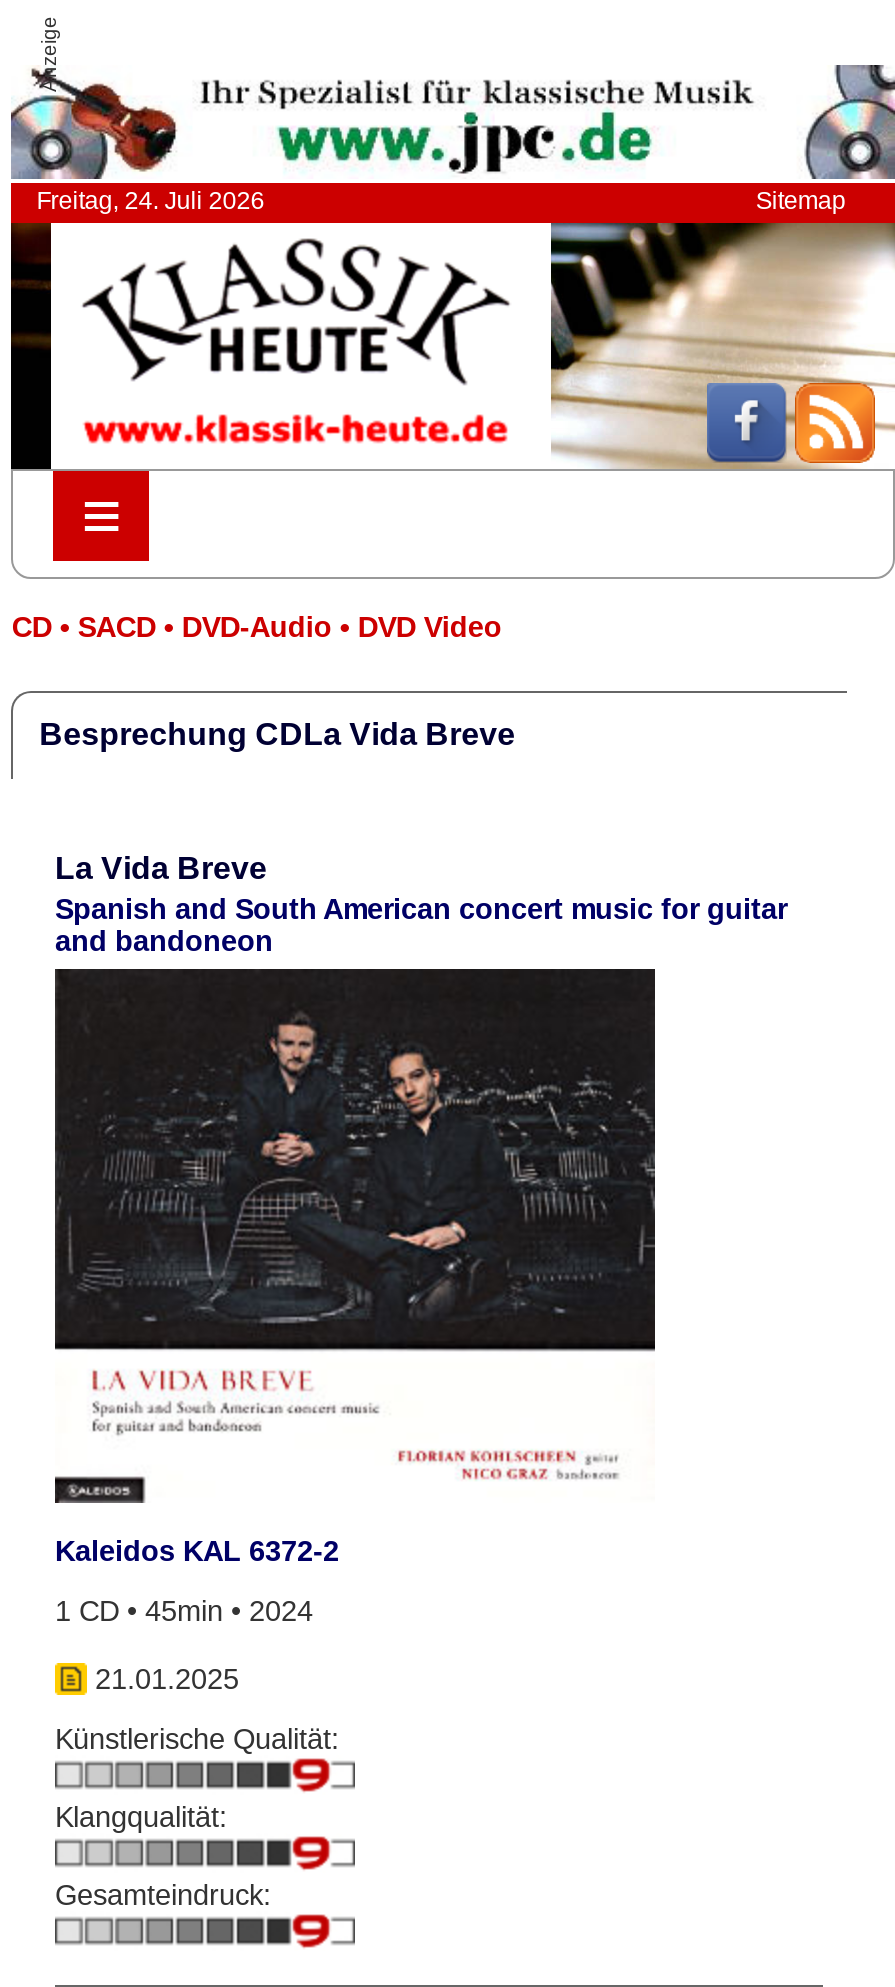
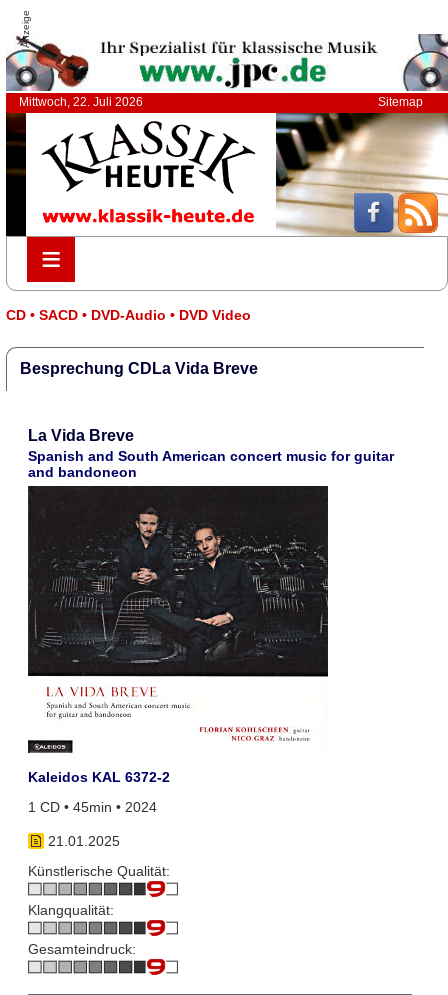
[36,187,264,215] Freitag, 24. Juli 2026 -> [19,95,143,109] Mittwoch, 22. Juli 2026

